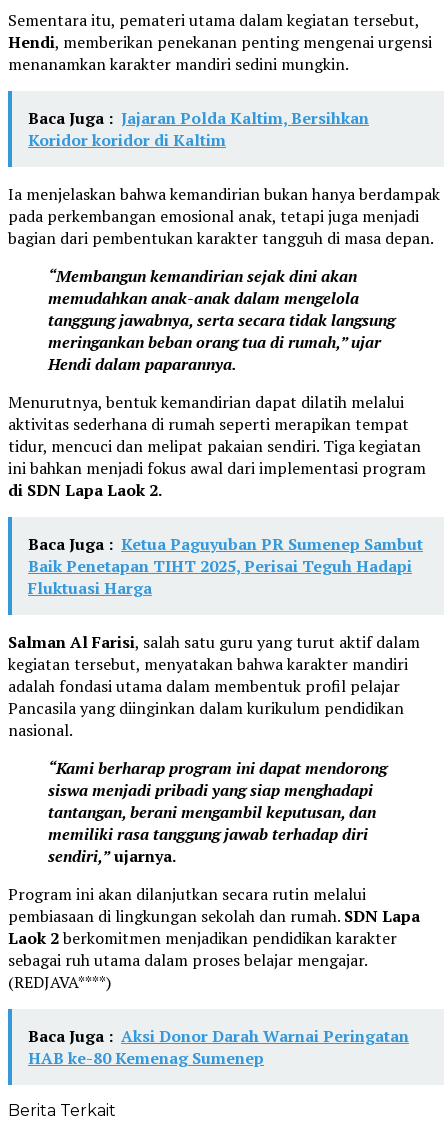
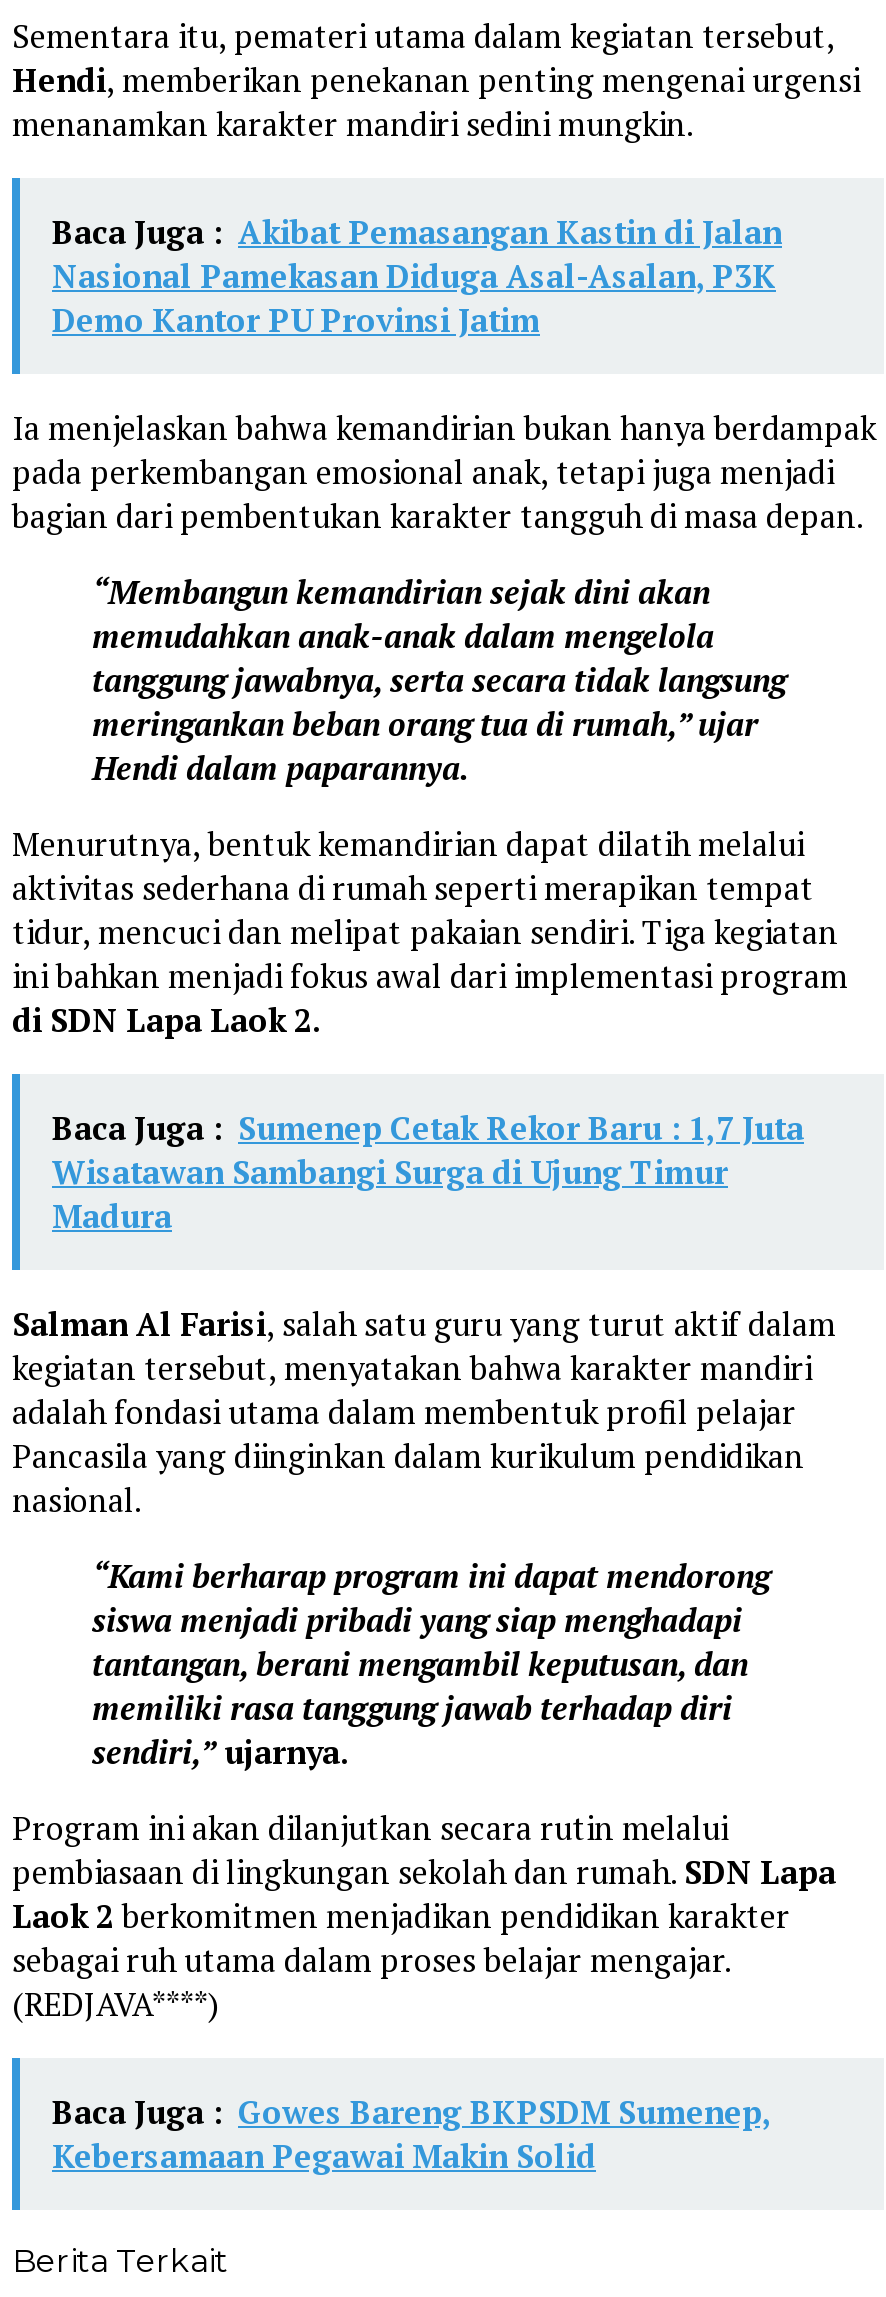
[28,107,369,151] Baca Juga : Jajaran Polda Kaltim, Bersihkan | Koridor koridor di Kaltim -> [52,210,782,342] Baca Juga : Akibat Pemasangan Kastin di Jalan | Nasional Pamekasan Diduga Asal-Asalan, P3K | Demo Kantor PU Provinsi Jatim
[28,533,423,599] Baca Juga : Ketua Paguyuban PR Sumenep Sambut | Baik Penetapan TIHT 2025, Perisai Teguh Hadapi | Fluktuasi Harga -> [52,1106,804,1238] Baca Juga : Sumenep Cetak Rekor Baru : 1,7 Juta | Wisatawan Sambangi Surga di Ujung Timur | Madura
[28,1025,409,1069] Baca Juga : Aksi Donor Darah Warnai Peringatan | HAB ke-80 Kemenag Sumenep -> [52,2090,772,2178] Baca Juga : Gowes Bareng BKPSDM Sumenep, | Kebersamaan Pegawai Makin Solid

